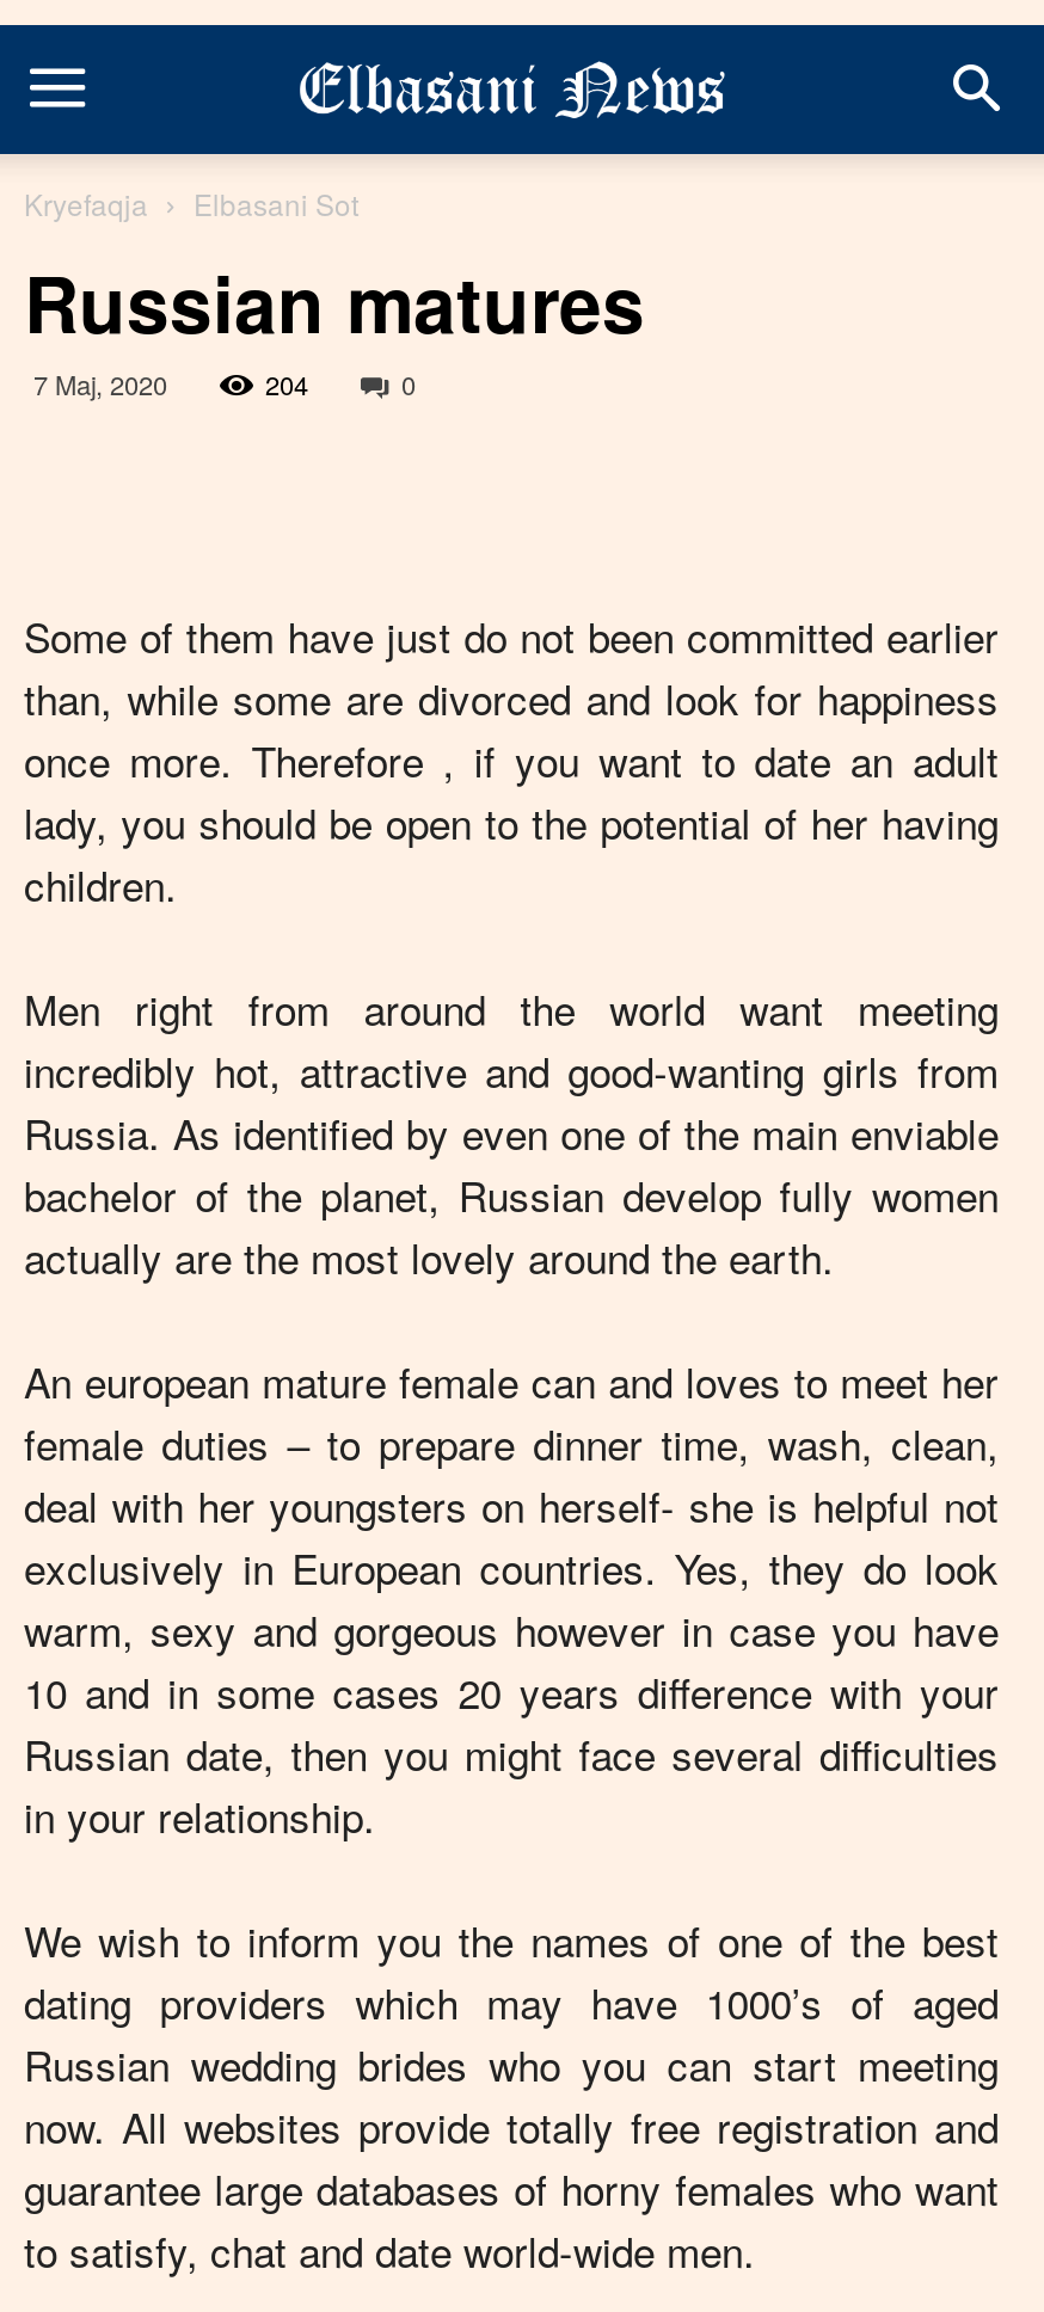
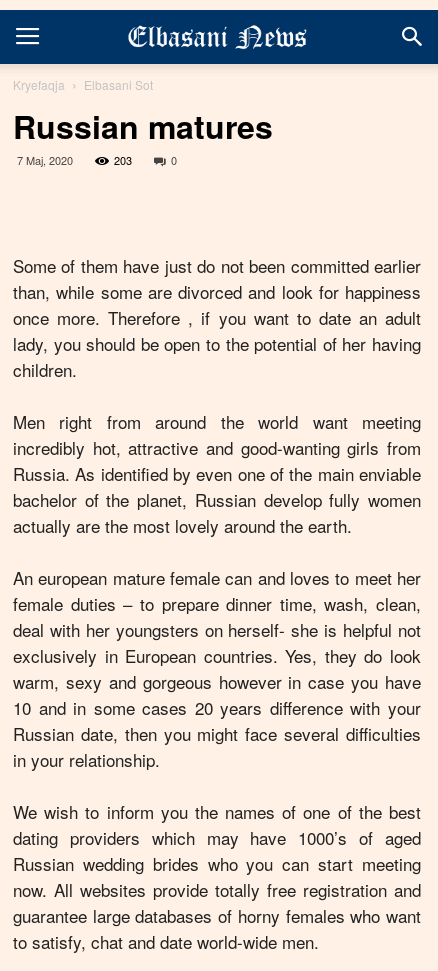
[265,364,308,402] 204 -> [114,152,132,168] 203

